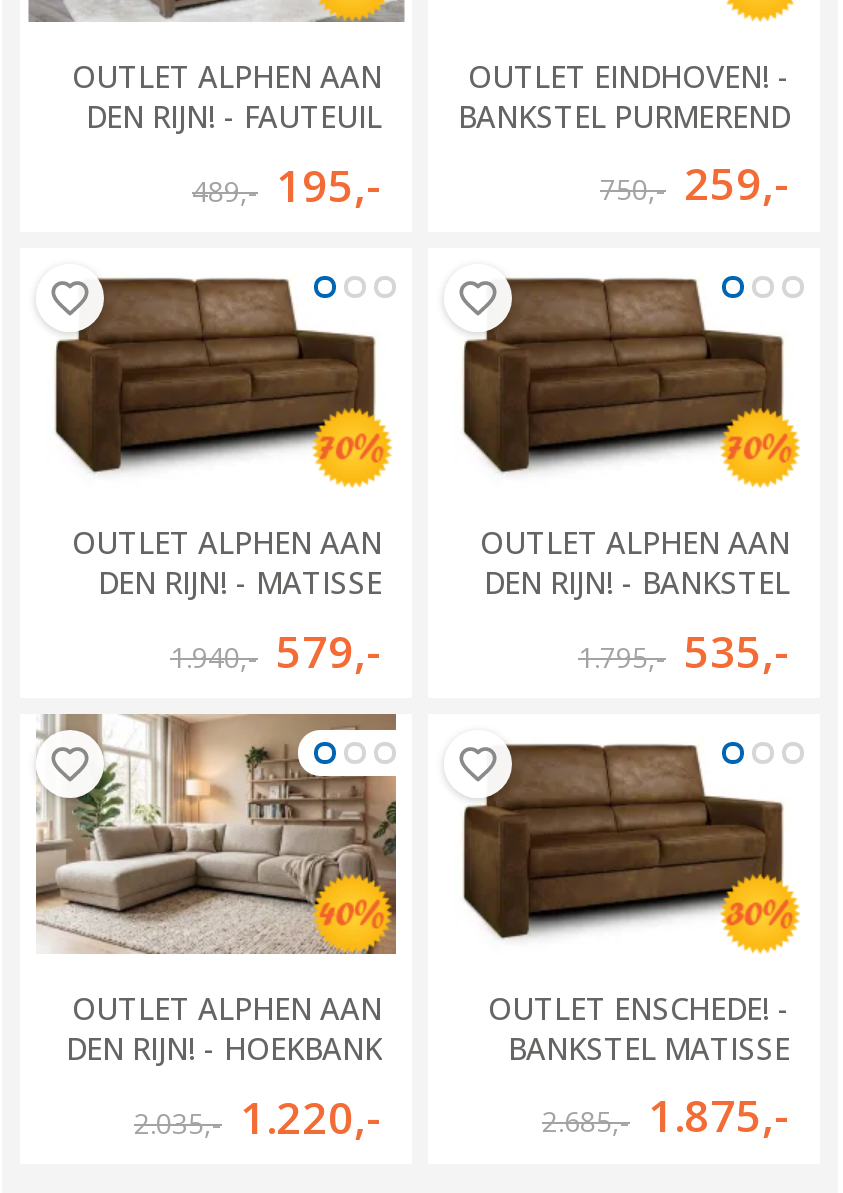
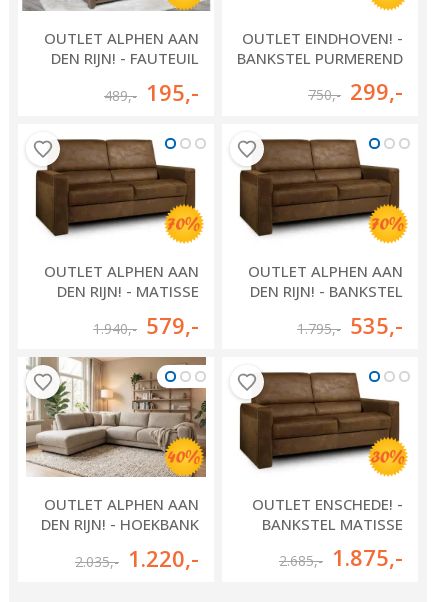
[600,152,790,212] 750,- 259,- -> [308,76,403,106] 750,- 299,-

